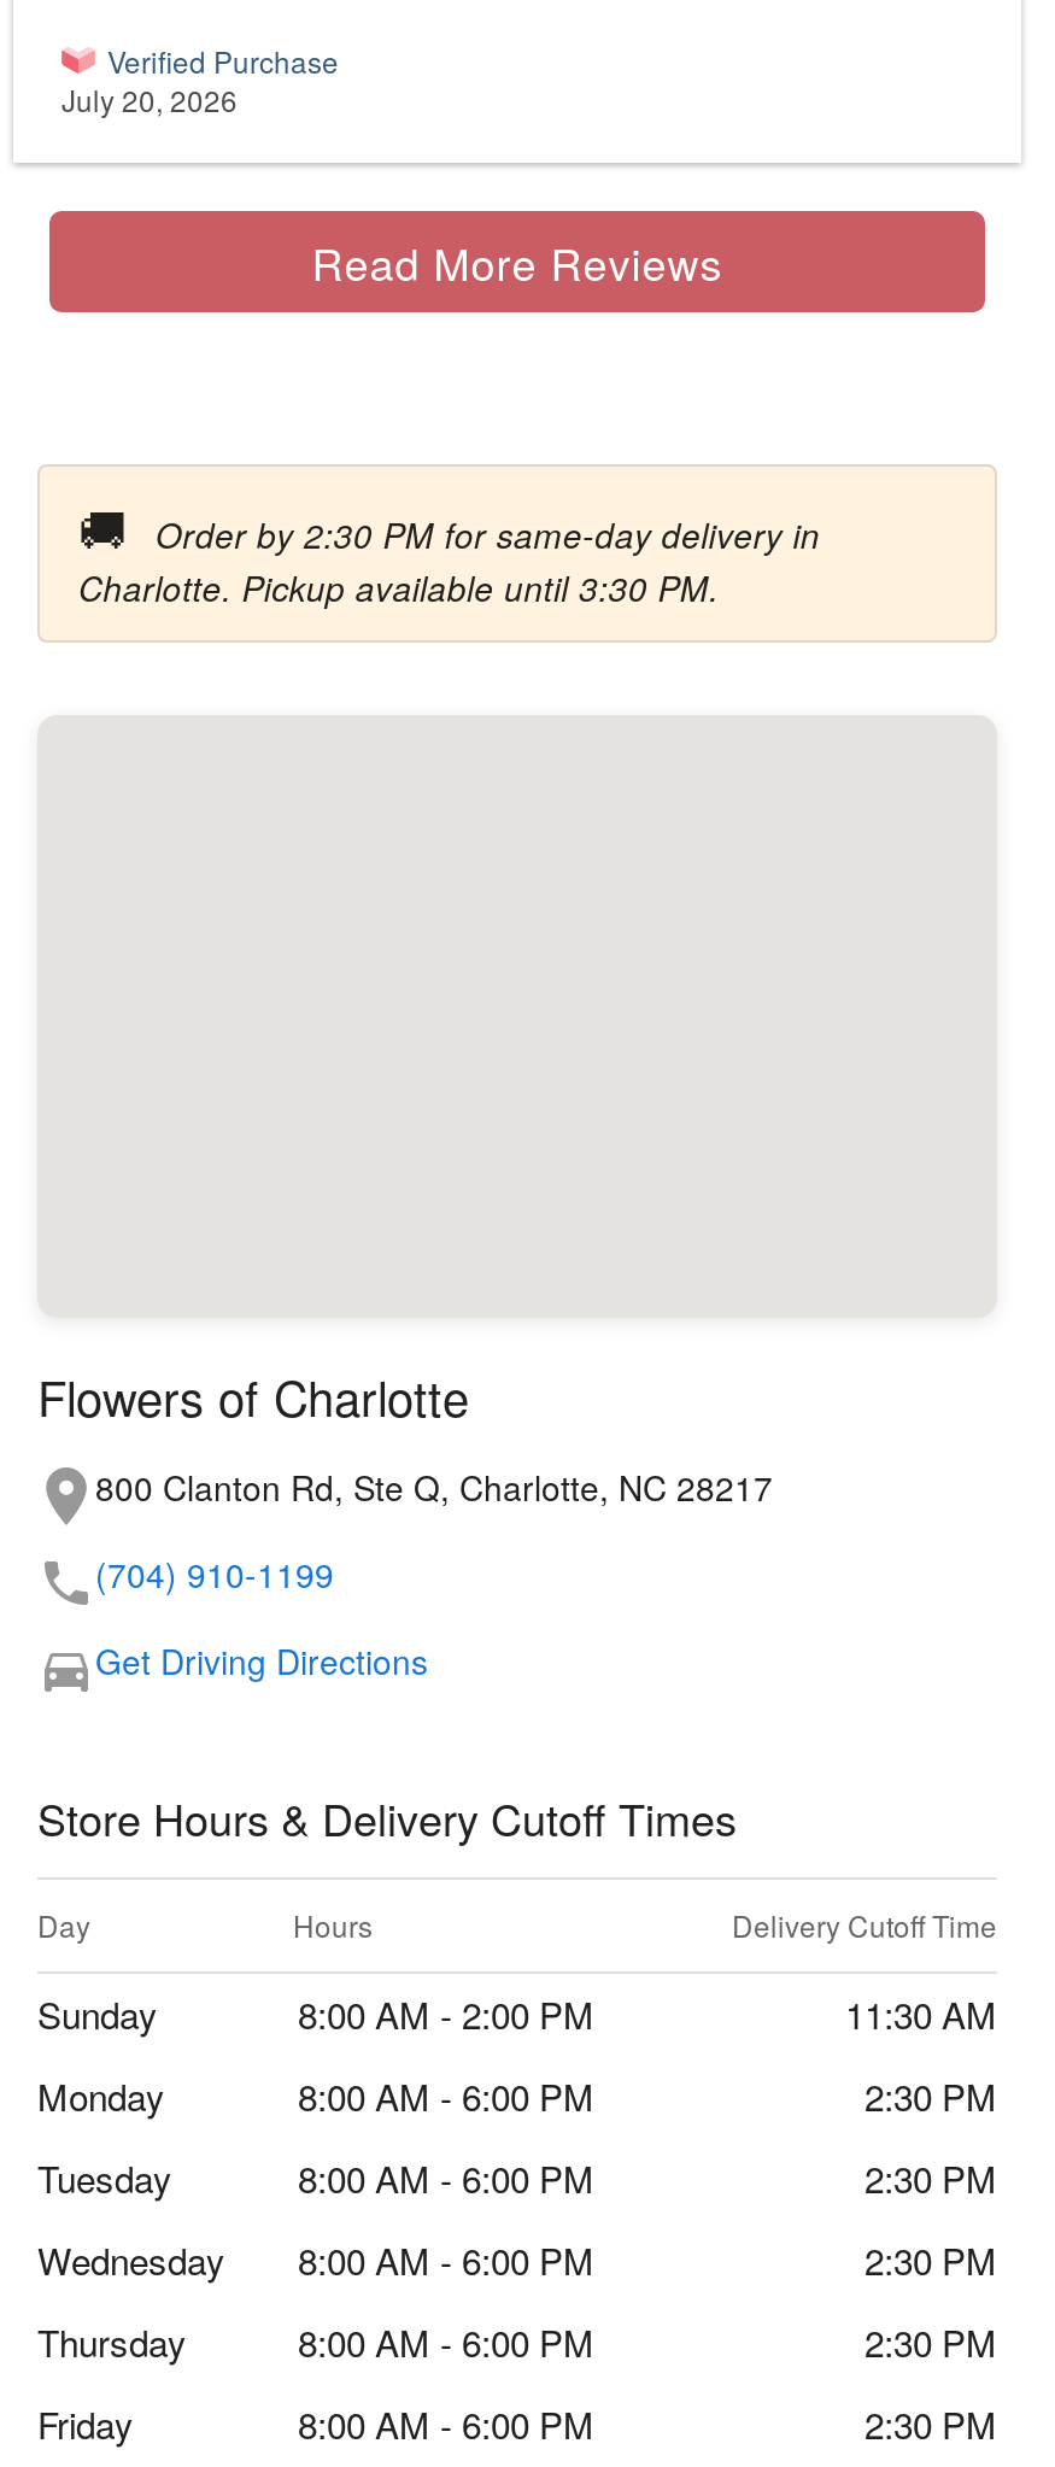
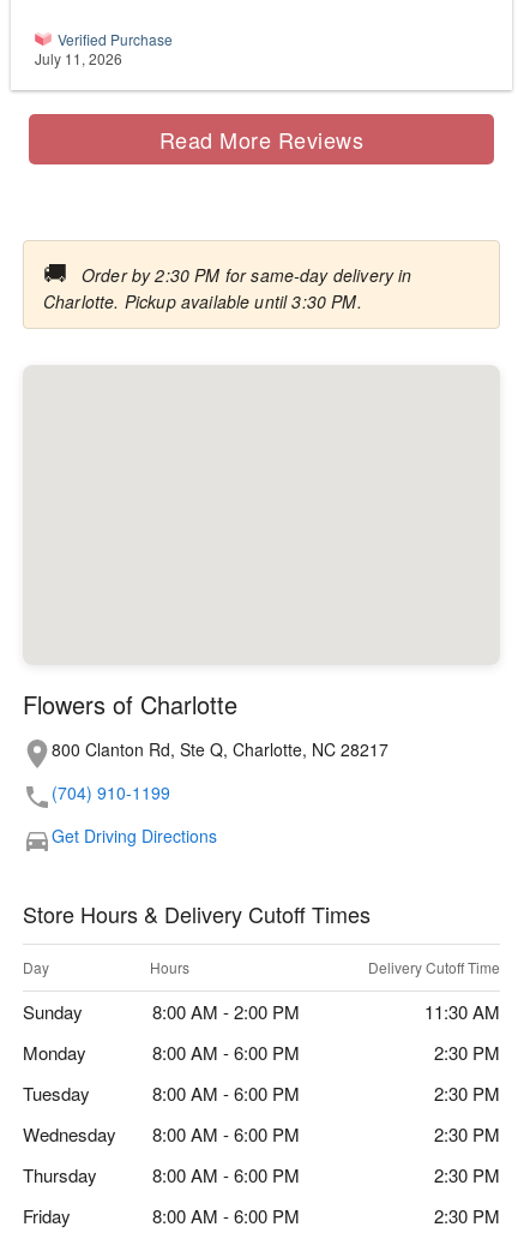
[61,79,238,120] July 20, 2026 -> [35,48,122,69] July 11, 2026

